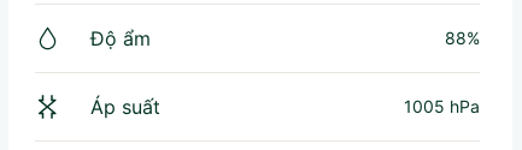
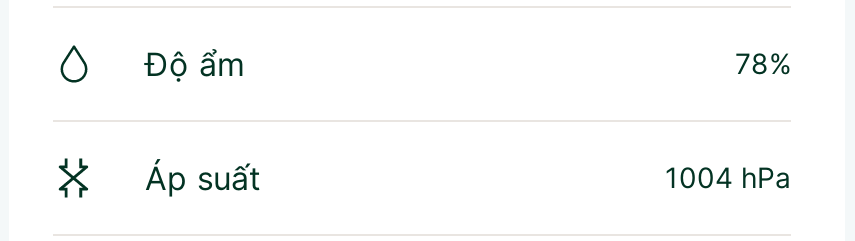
[445,28,480,48] 88% -> [735,46,791,80] 78%
[404,96,480,116] 1005 hPa -> [665,160,791,194] 1004 hPa

